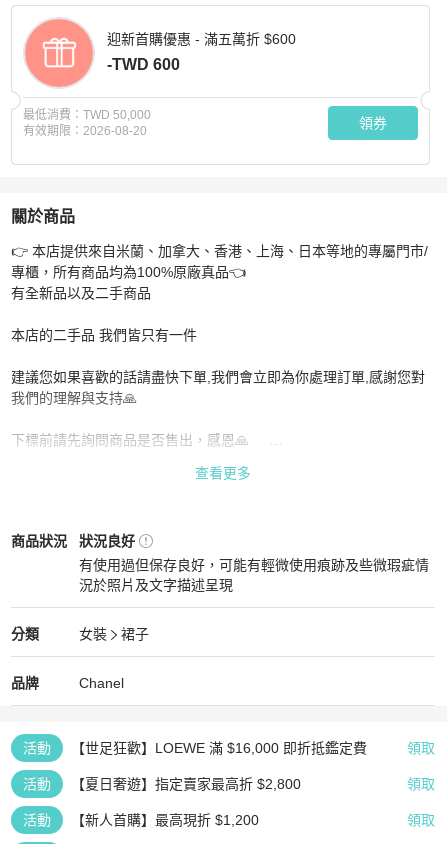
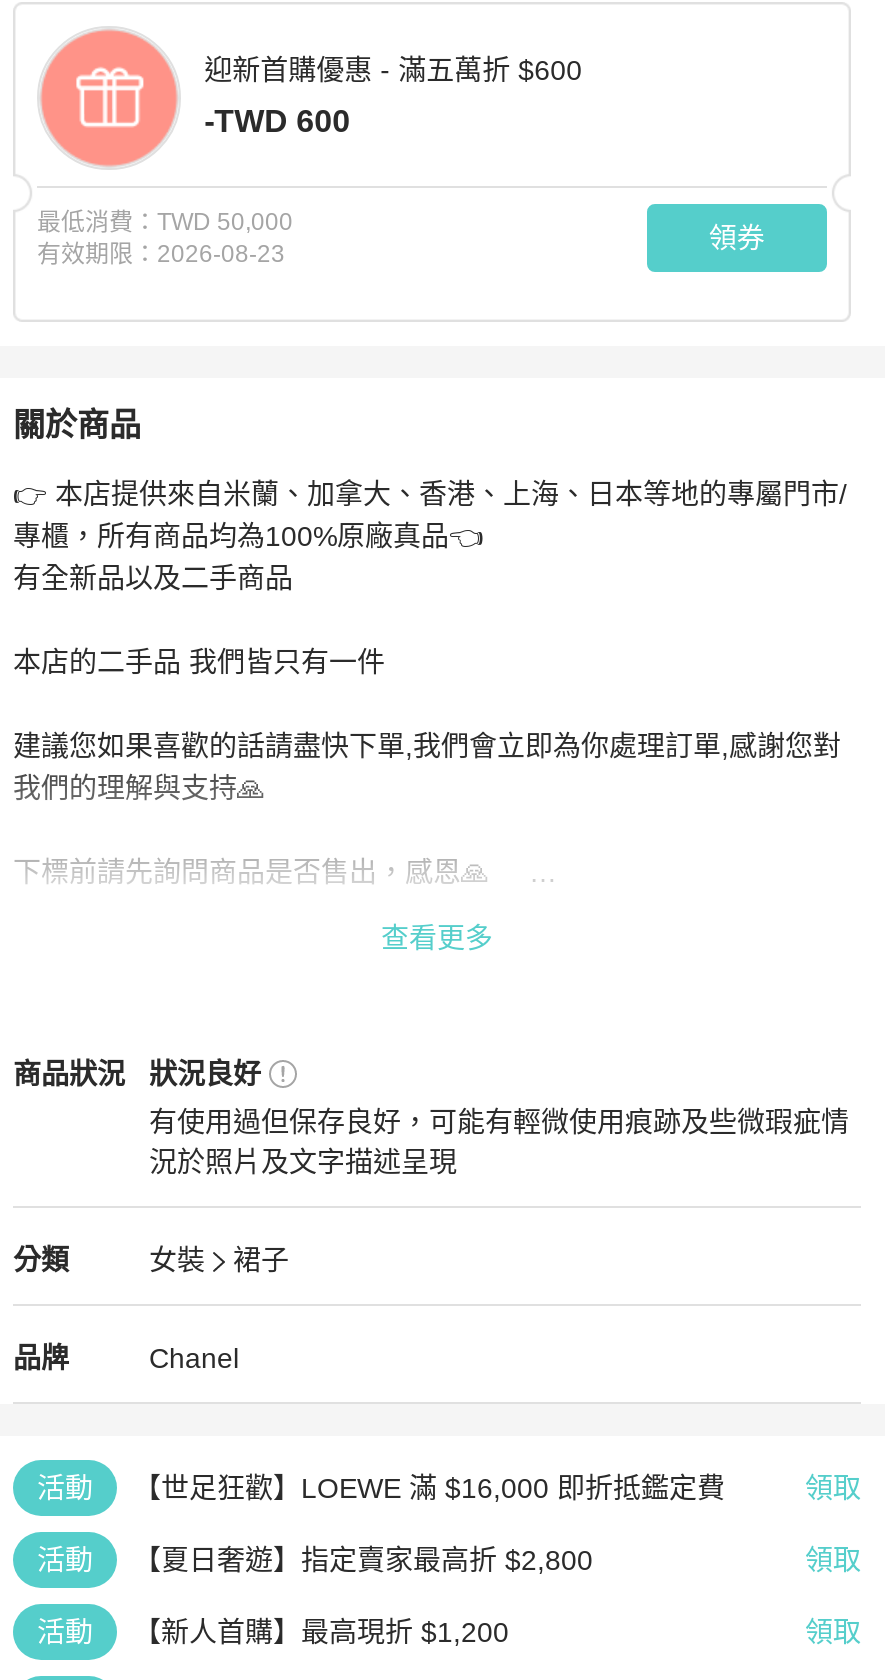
[23,124,147,138] 有效期限：2026-08-20 -> [37,239,285,267] 有效期限：2026-08-23

